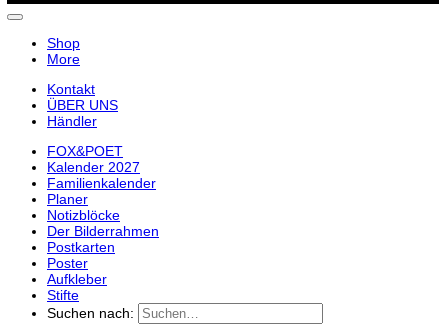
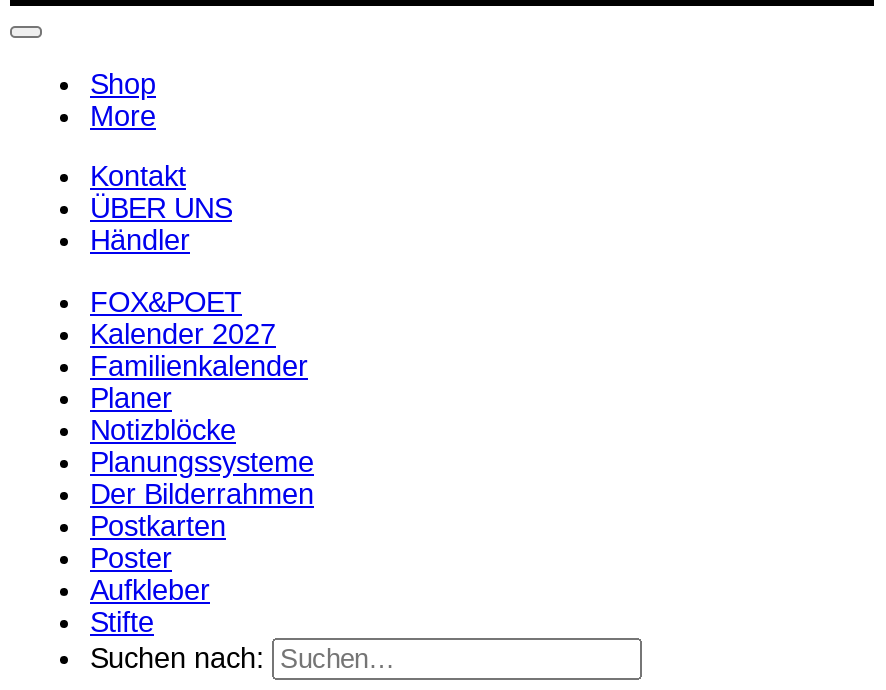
none -> [90,445,314,477] Planungssysteme

